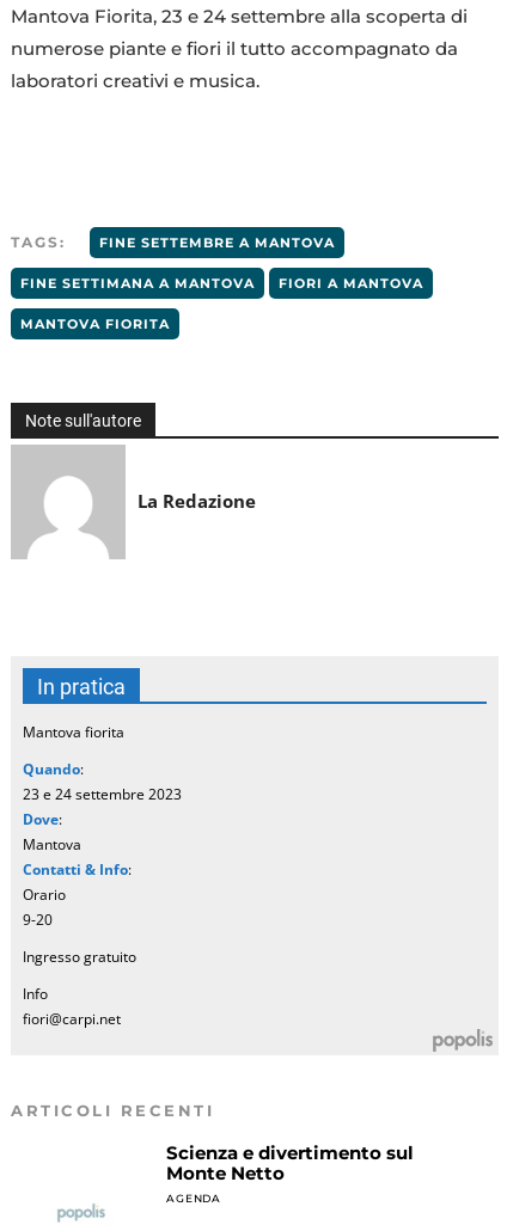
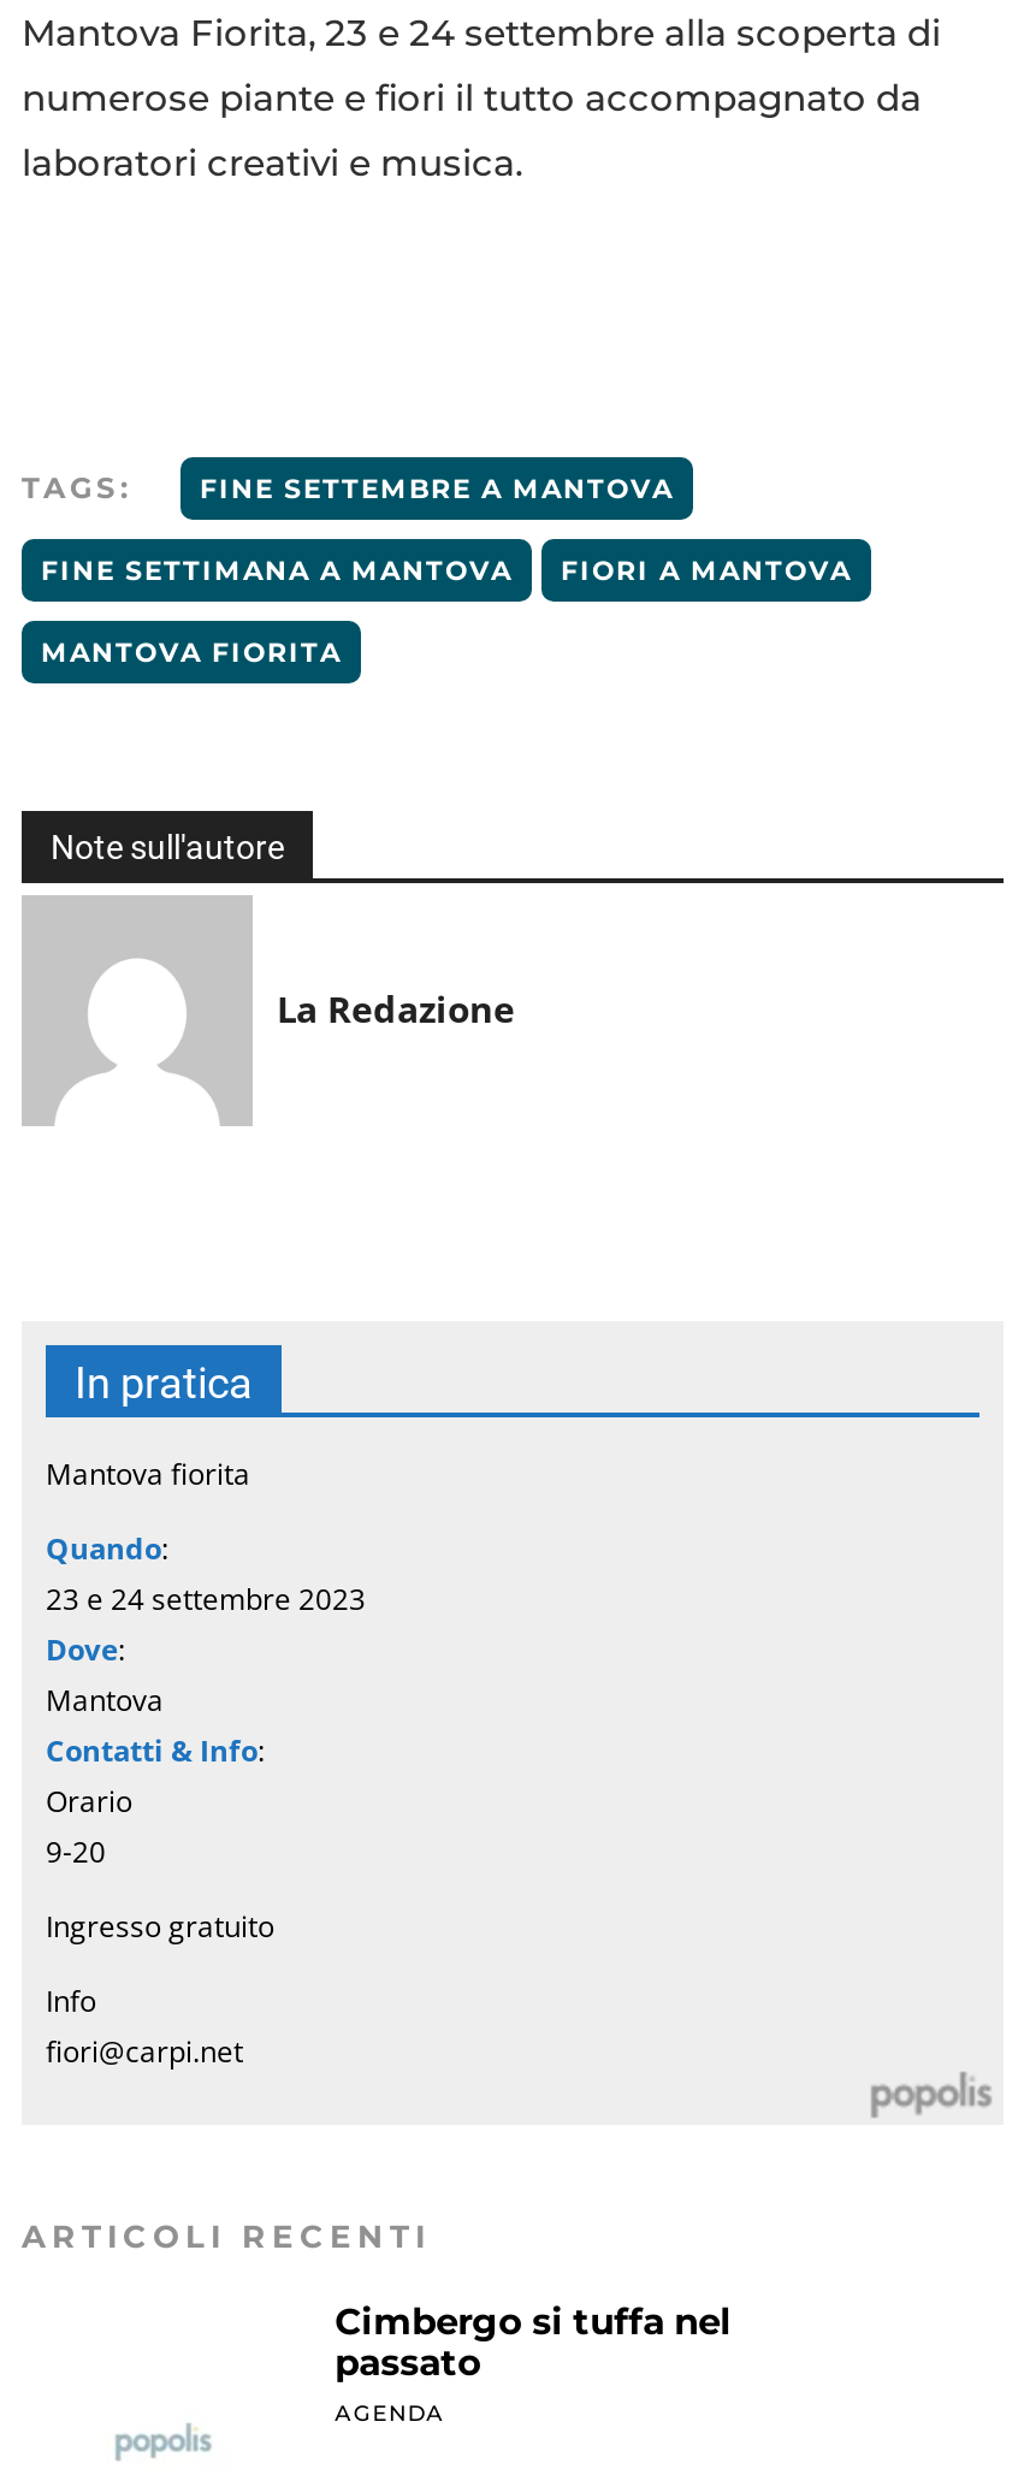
[166,1141,414,1185] Scienza e divertimento sul | Monte Netto -> [335,2298,732,2385] Cimbergo si tuffa nel | passato

